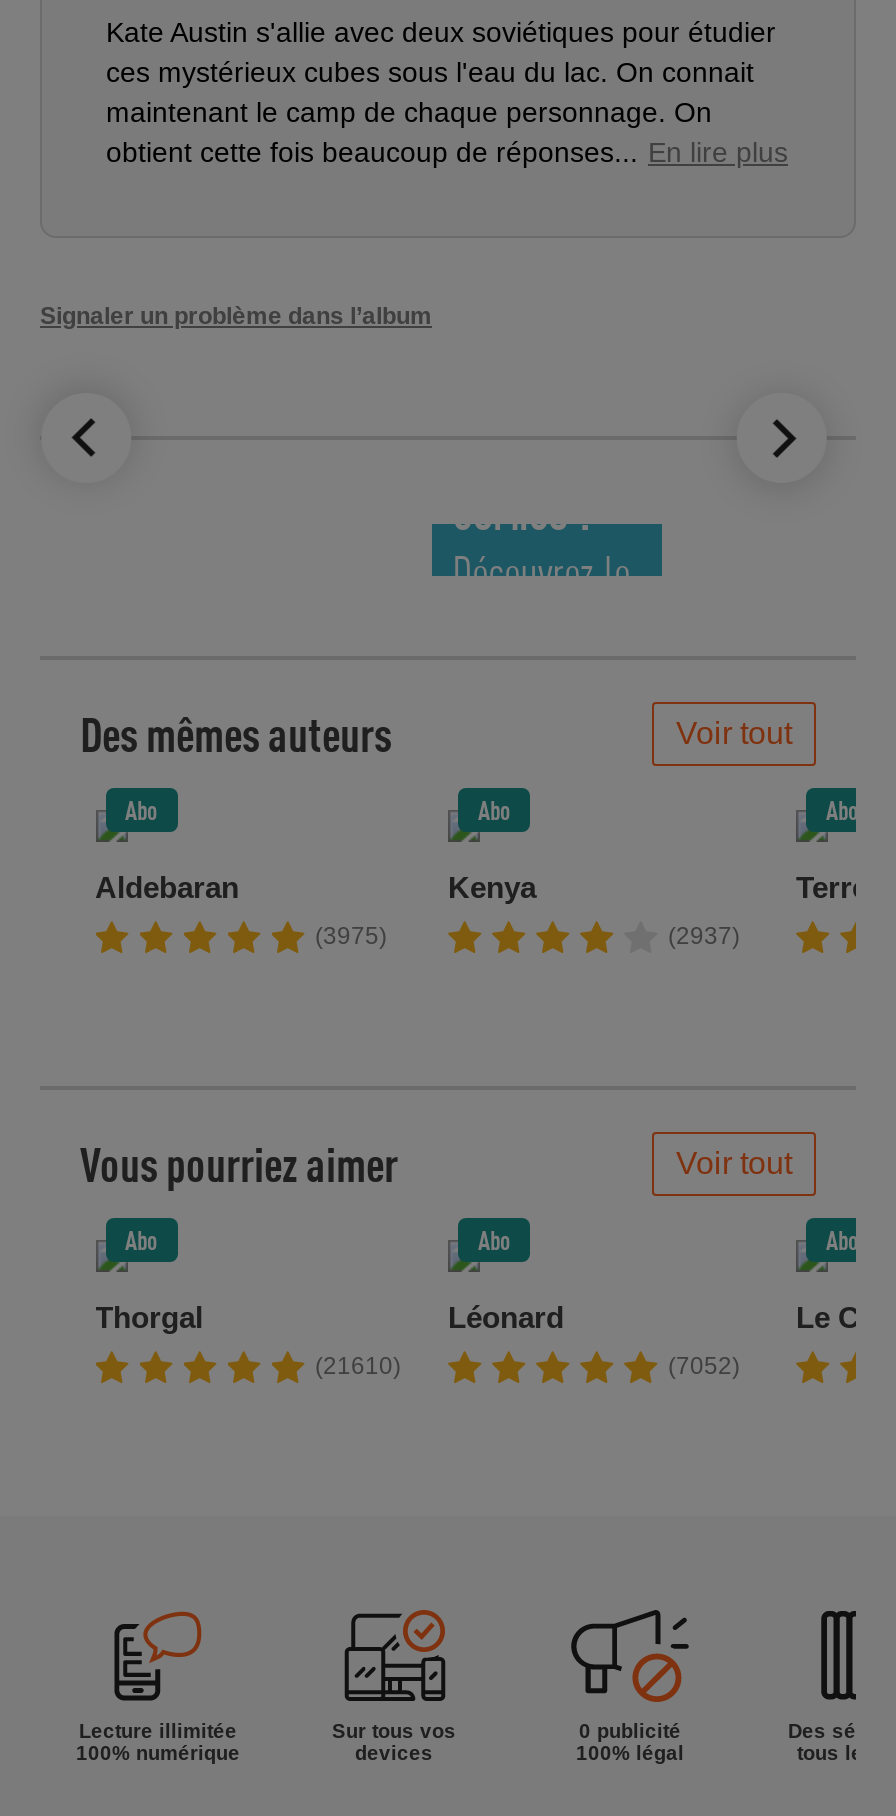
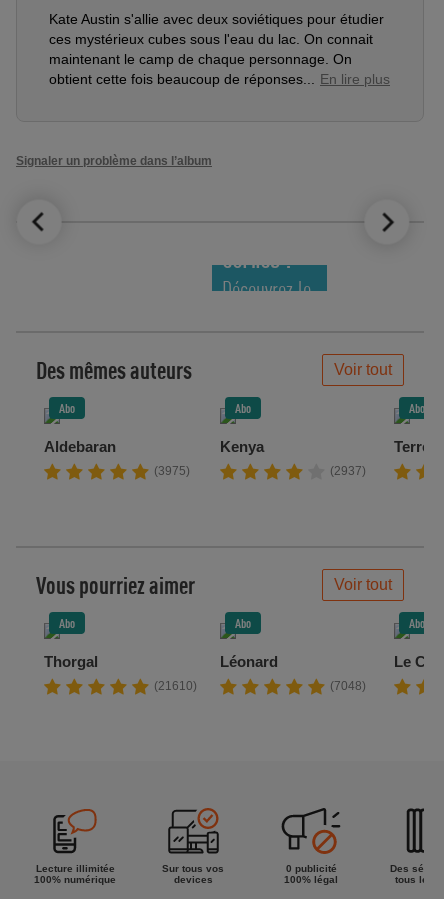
[668,1352,740,1380] (7052) -> [330,679,366,693] (7048)

